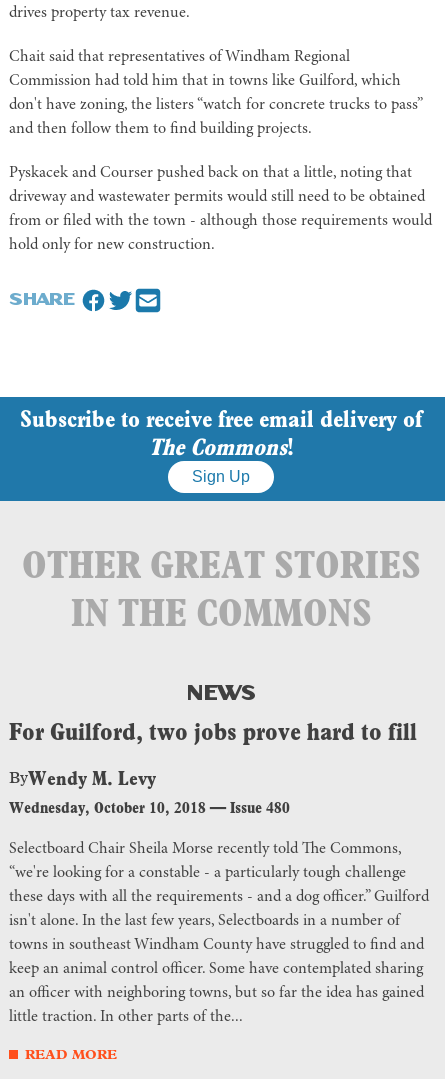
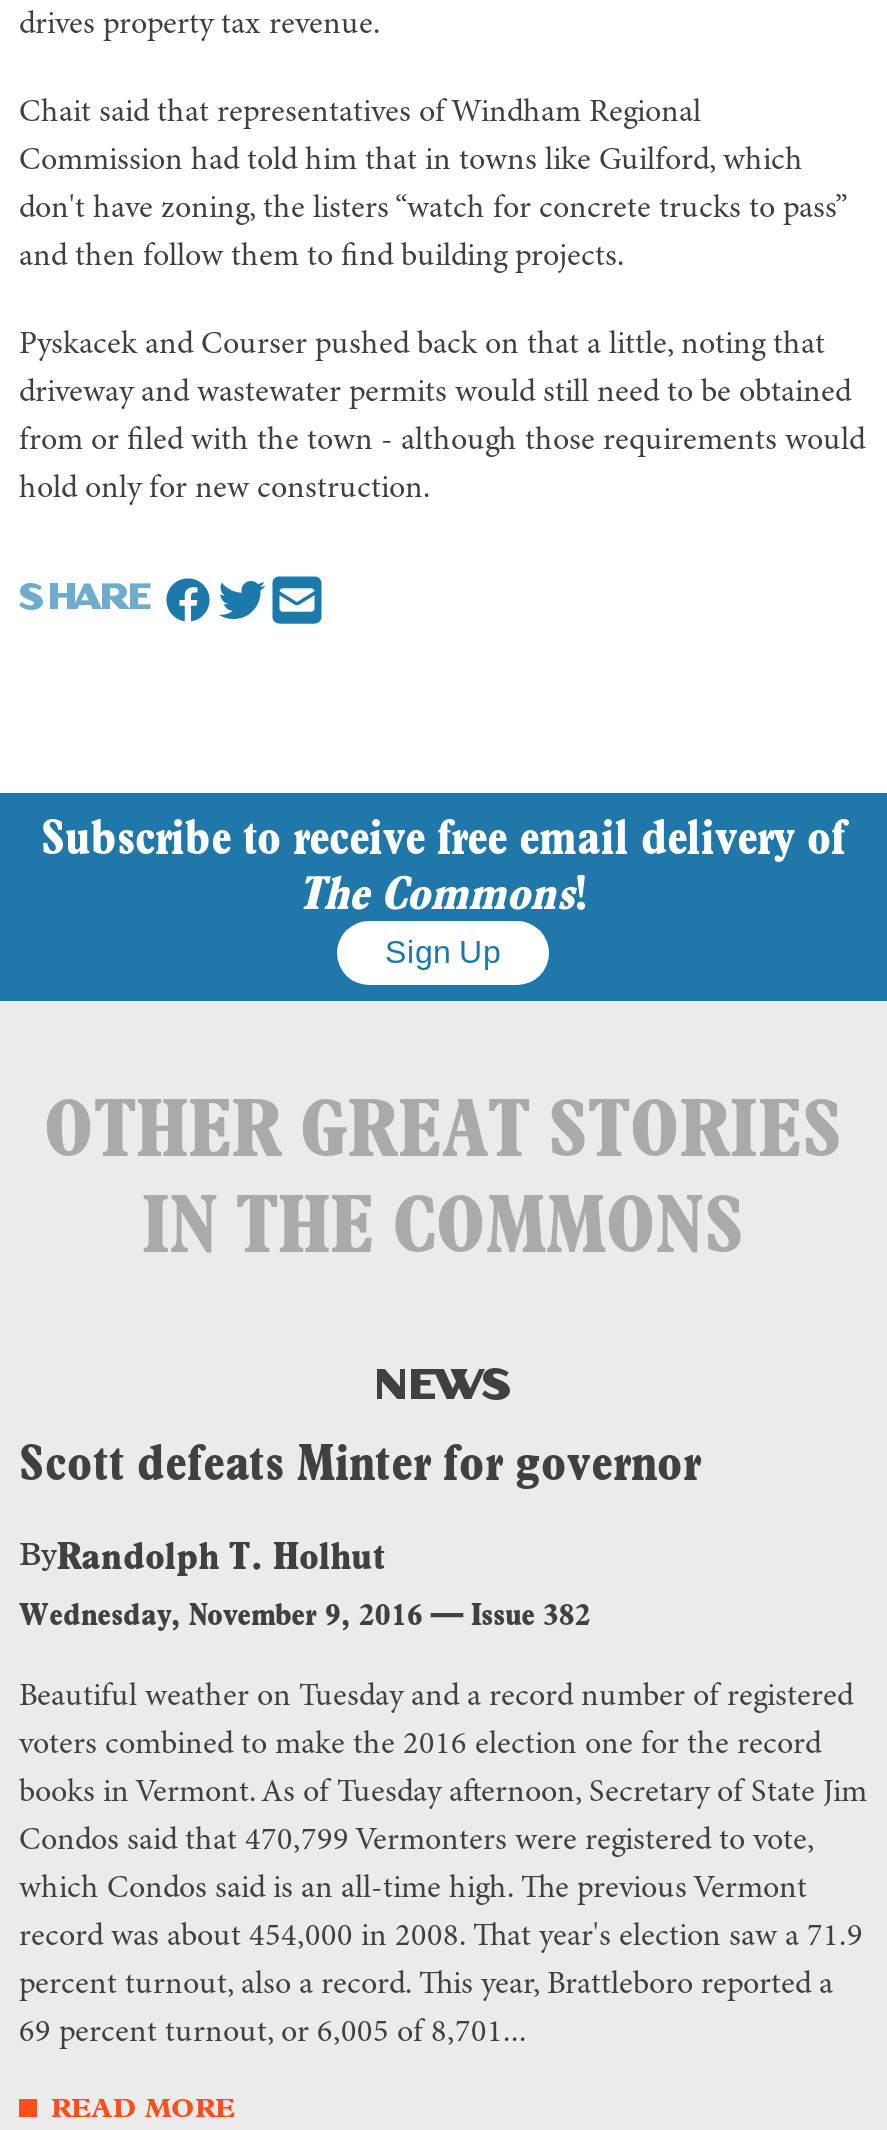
[9,717,417,746] For Guilford, two jobs prove hard to fill -> [19,1433,701,1491] Scott defeats Minter for governor
[9,766,290,817] ByWendy M. Levy | Wednesday, October 10, 2018 — Issue 480 -> [19,1532,591,1634] ByRandolph T. Holhut | Wednesday, November 9, 2016 — Issue 382
[9,840,401,856] Selectboard Chair Sheila Morse recently told The Commons, -> [19,1680,853,1712] Beautiful weather on Tuesday and a record number of registered
[9,864,406,880] “we're looking for a constable - a particularly tough challenge -> [19,1728,821,1760] voters combined to make the 2016 election one for the record
[9,888,429,904] these days with all the requirements - and a dog officer.” Guilford -> [19,1776,867,1808] books in Vermont. As of Tuesday afternoon, Secretary of State Jim
[9,912,400,928] isn't alone. In the last few years, Selectboards in a number of -> [19,1824,813,1856] Condos said that 470,799 Vermonters were registered to vote,
[9,936,424,952] towns in southeast Windham County have struggled to find and -> [19,1872,807,1904] which Condos said is an all-time high. The previous Vermont
[9,960,423,976] keep an animal control officer. Some have contemplated sharing -> [19,1920,863,1952] record was about 454,000 in 2008. That year's election saw a 71.9
[9,984,424,1000] an officer with neighboring towns, but so far the idea has gained -> [19,1968,833,2000] percent turnout, also a record. This year, Brattleboro reported a
[9,1008,243,1024] little traction. In other parts of the... -> [19,2016,527,2048] 69 percent turnout, or 6,005 of 8,701...

